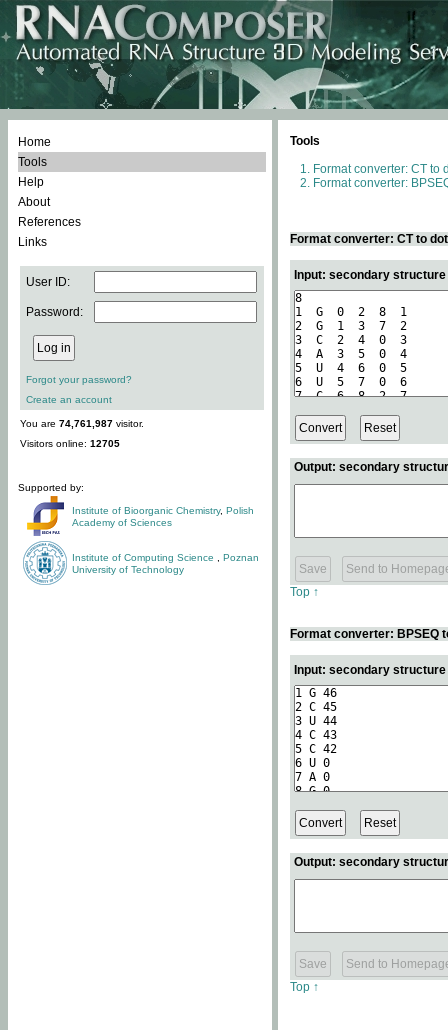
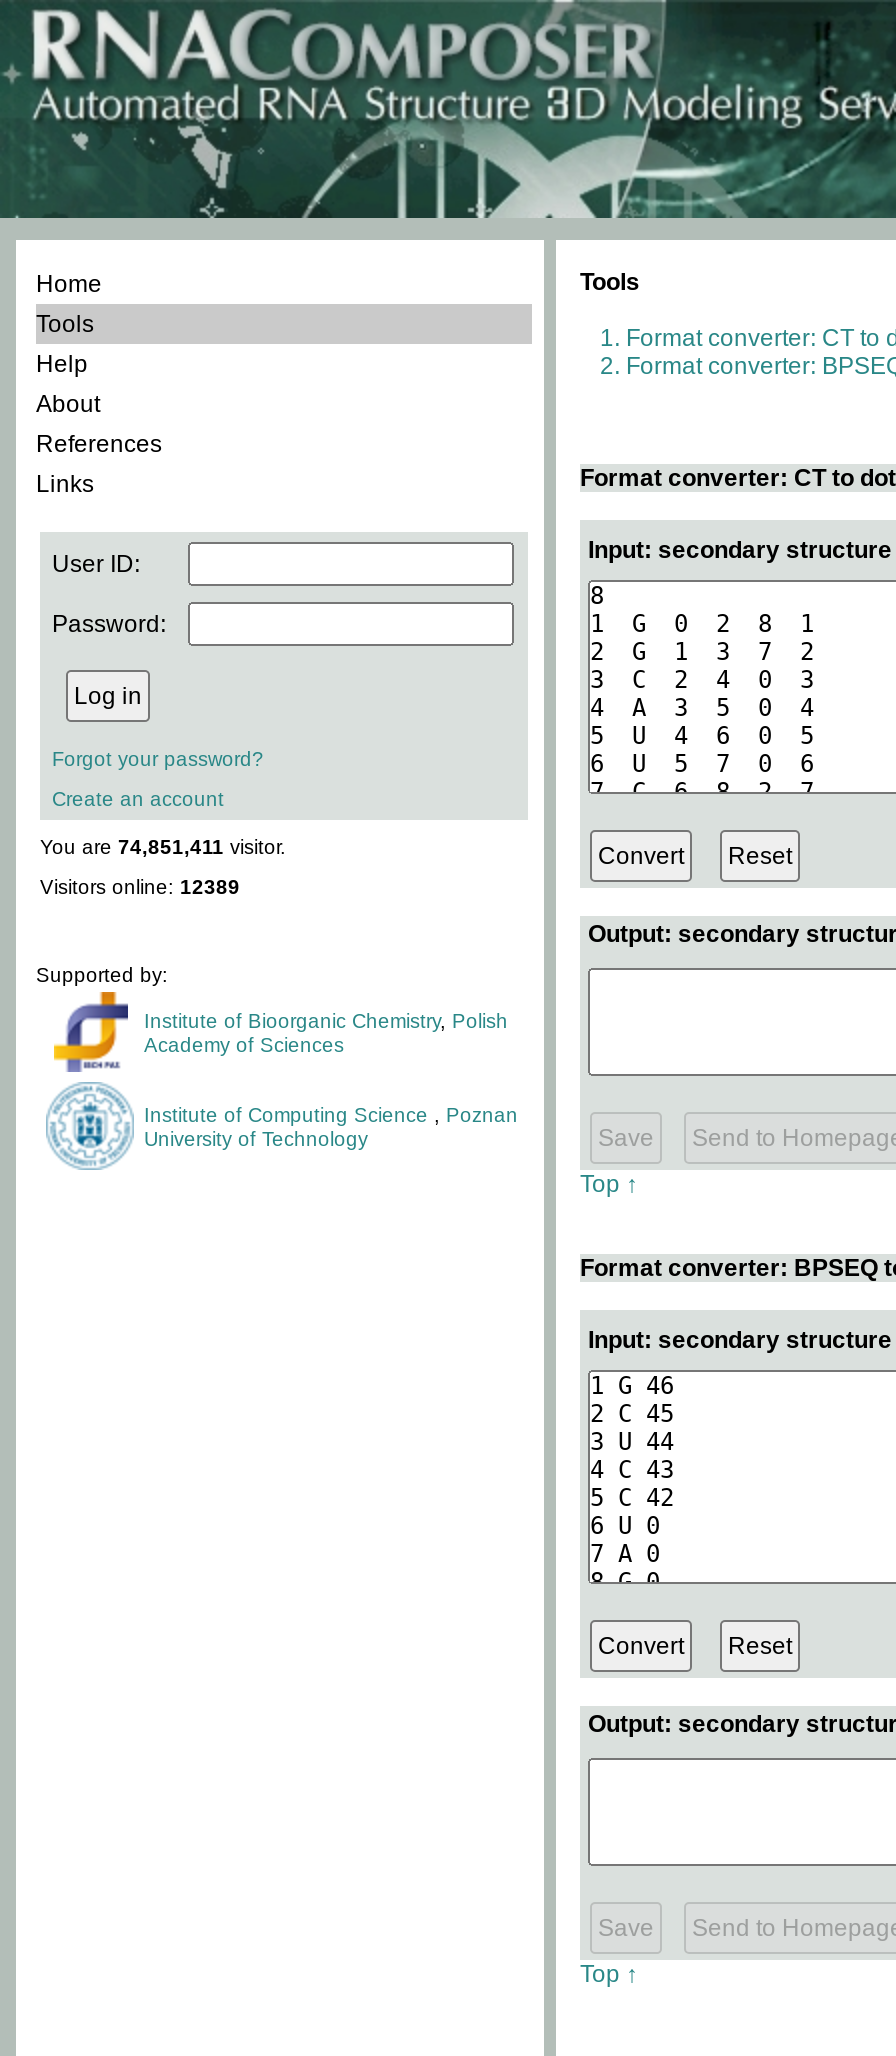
[20,418,144,429] You are 74,761,987 visitor. -> [40,836,286,858] You are 74,851,411 visitor.
[20,438,120,449] Visitors online: 12705 -> [40,876,240,898] Visitors online: 12389

